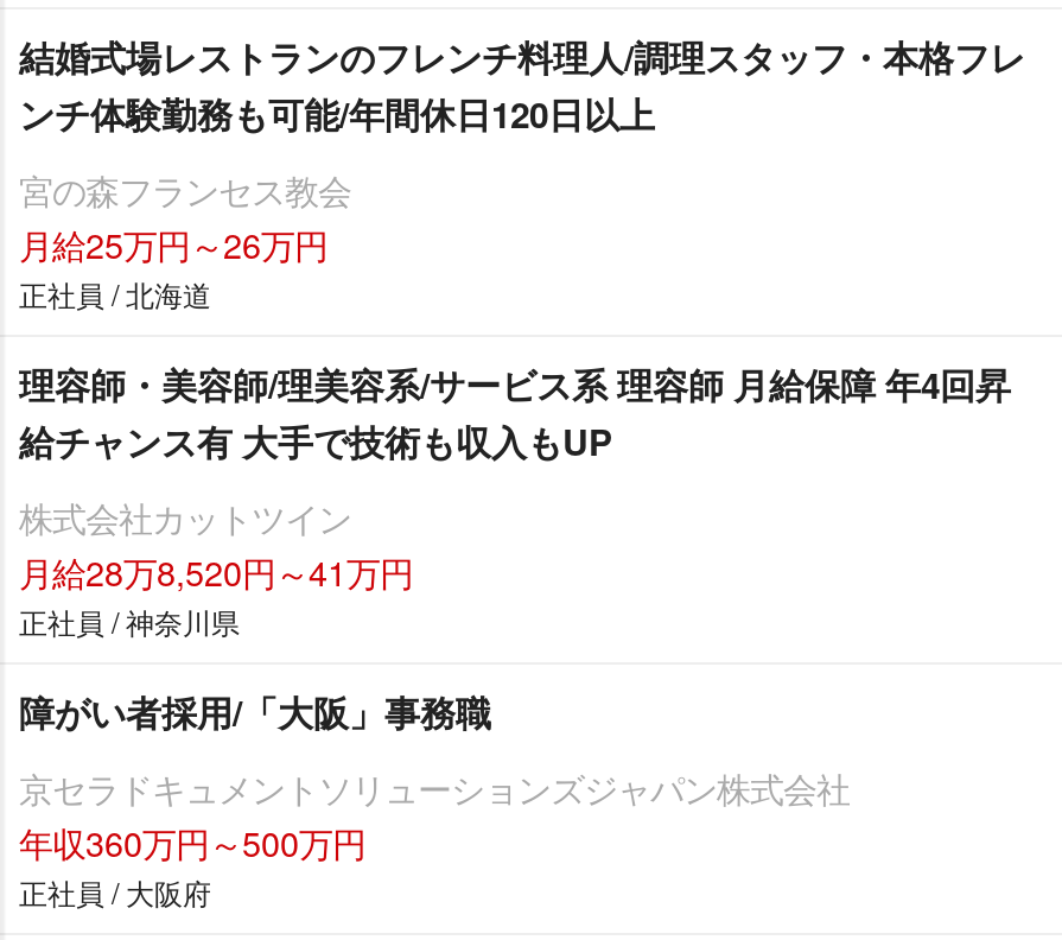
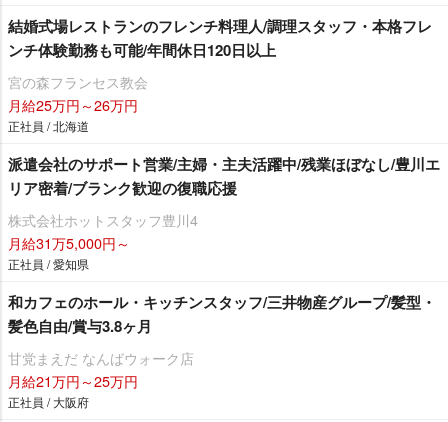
[19,357,1011,467] 理容師・美容師/理美容系/サービス系 理容師 月給保障 年4回昇 | 給チャンス有 大手で技術も収入もUP -> [8,153,440,199] 派遣会社のサポート営業/主婦・主夫活躍中/残業ほぼなし/豊川エ | リア密着/ブランク歓迎の復職応援
[19,490,413,640] 株式会社カットツイン | 月給28万8,520円～41万円 | 正社員 / 神奈川県 -> [8,209,198,272] 株式会社ホットスタッフ豊川4 | 月給31万5,000円～ | 正社員 / 愛知県
[19,685,491,737] 障がい者採用/「大阪」事務職 -> [8,291,436,337] 和カフェのホール・キッチンスタッフ/三井物産グループ/髪型・ | 髪色自由/賞与3.8ヶ月
[19,761,850,865] 京セラドキュメントソリューションズジャパン株式会社 | 年収360万円～500万円 -> [8,347,194,391] 甘党まえだ なんばウォーク店 | 月給21万円～25万円

